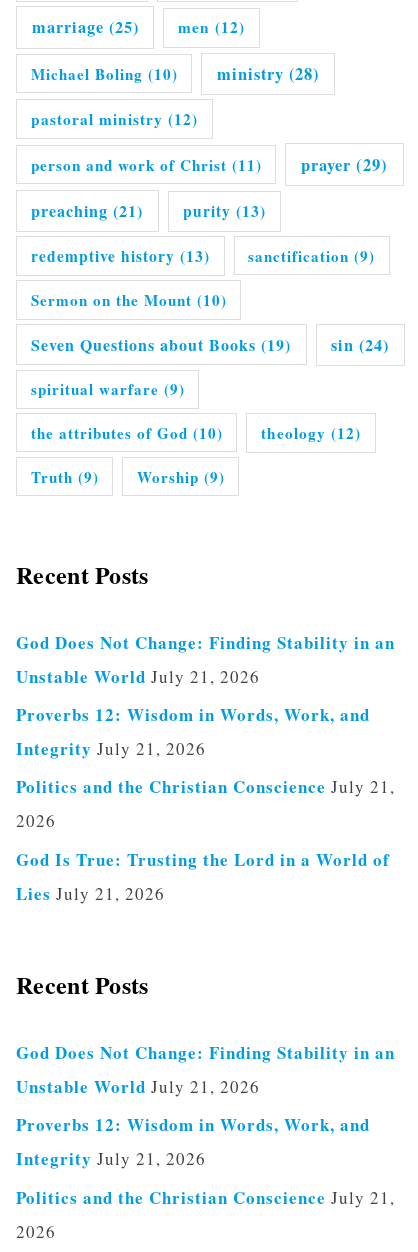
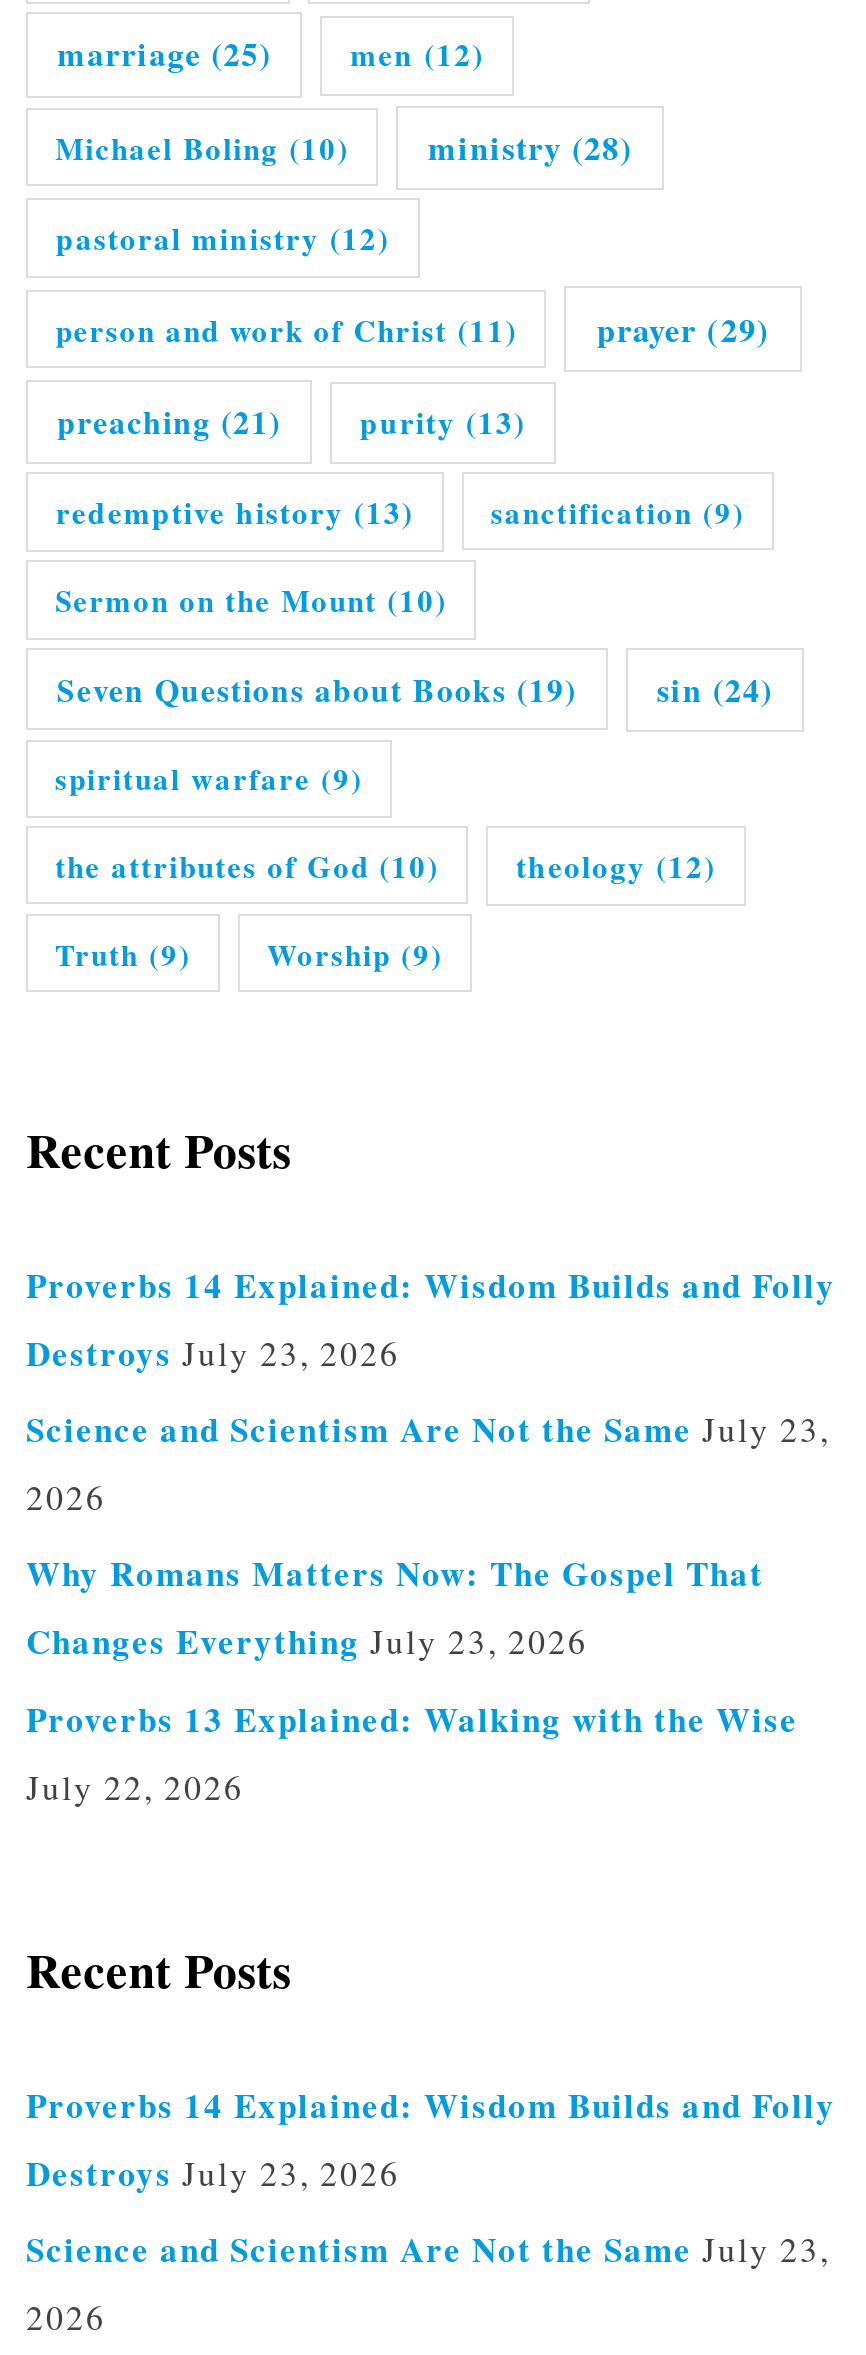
[16,630,395,799] God Does Not Change: Finding Stability in an | Unstable World July 21, 2026 | Proverbs 12: Wisdom in Words, Work, and | Integrity July 21, 2026 | Politics and the Christian Conscience July 21, -> [26,1260,836,1454] Proverbs 14 Explained: Wisdom Builds and Folly | Destroys July 23, 2026 | Science and Scientism Are Not the Same July 23,
[16,846,390,905] God Is True: Trusting the Lord in a World of | Lies July 21, 2026 -> [26,1549,798,1809] Why Romans Matters Now: The Gospel That | Changes Everything July 23, 2026 | Proverbs 13 Explained: Walking with the Wise | July 22, 2026
[16,1040,395,1210] God Does Not Change: Finding Stability in an | Unstable World July 21, 2026 | Proverbs 12: Wisdom in Words, Work, and | Integrity July 21, 2026 | Politics and the Christian Conscience July 21, -> [26,2080,836,2275] Proverbs 14 Explained: Wisdom Builds and Folly | Destroys July 23, 2026 | Science and Scientism Are Not the Same July 23,

